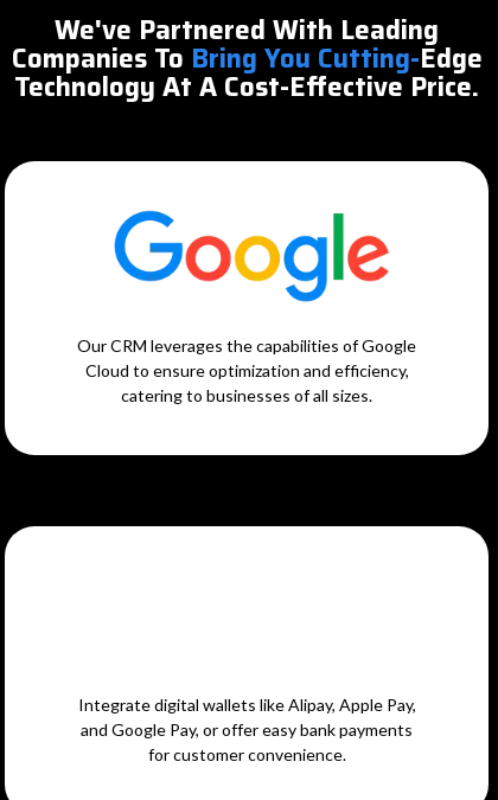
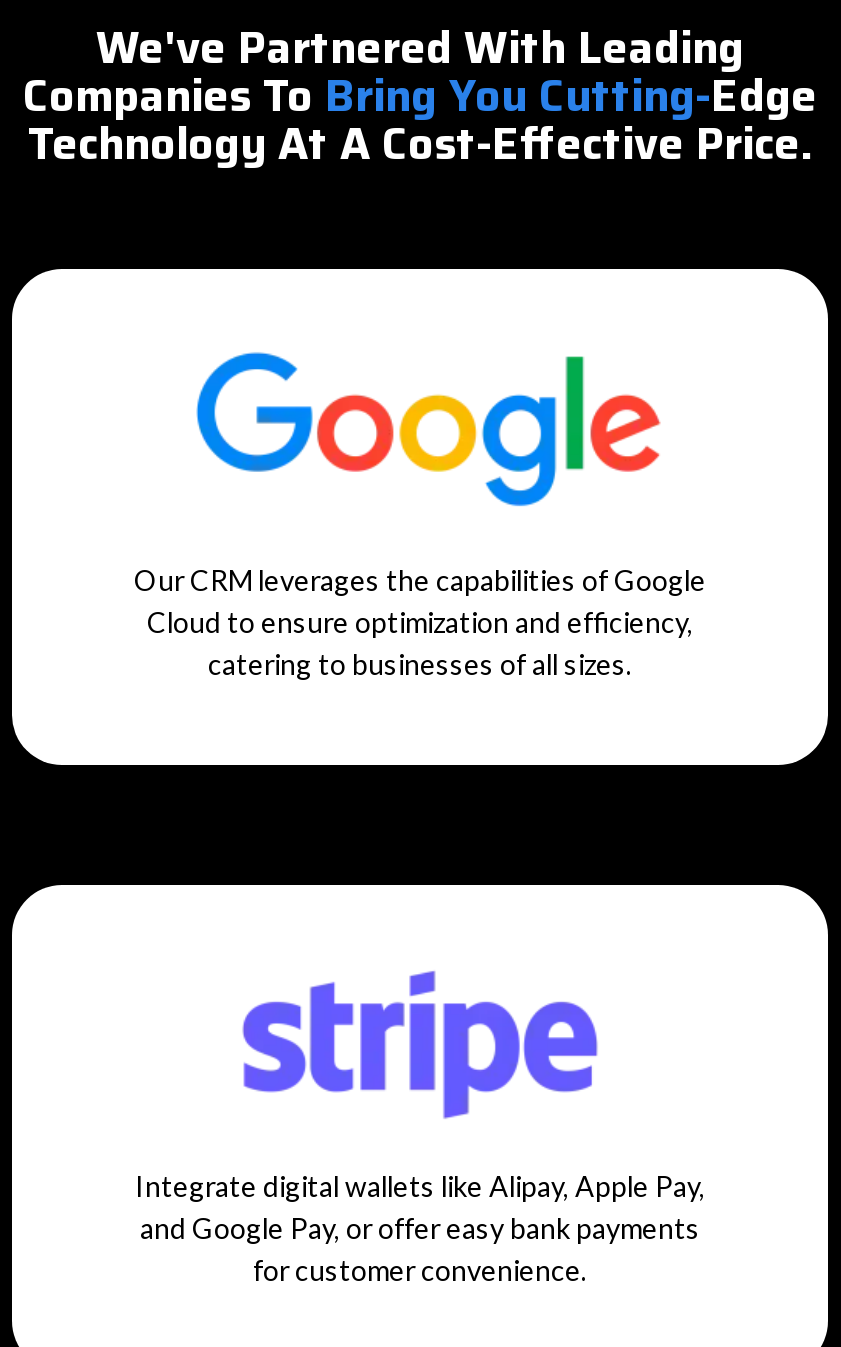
none -> [242,969,598,1119] [image]

